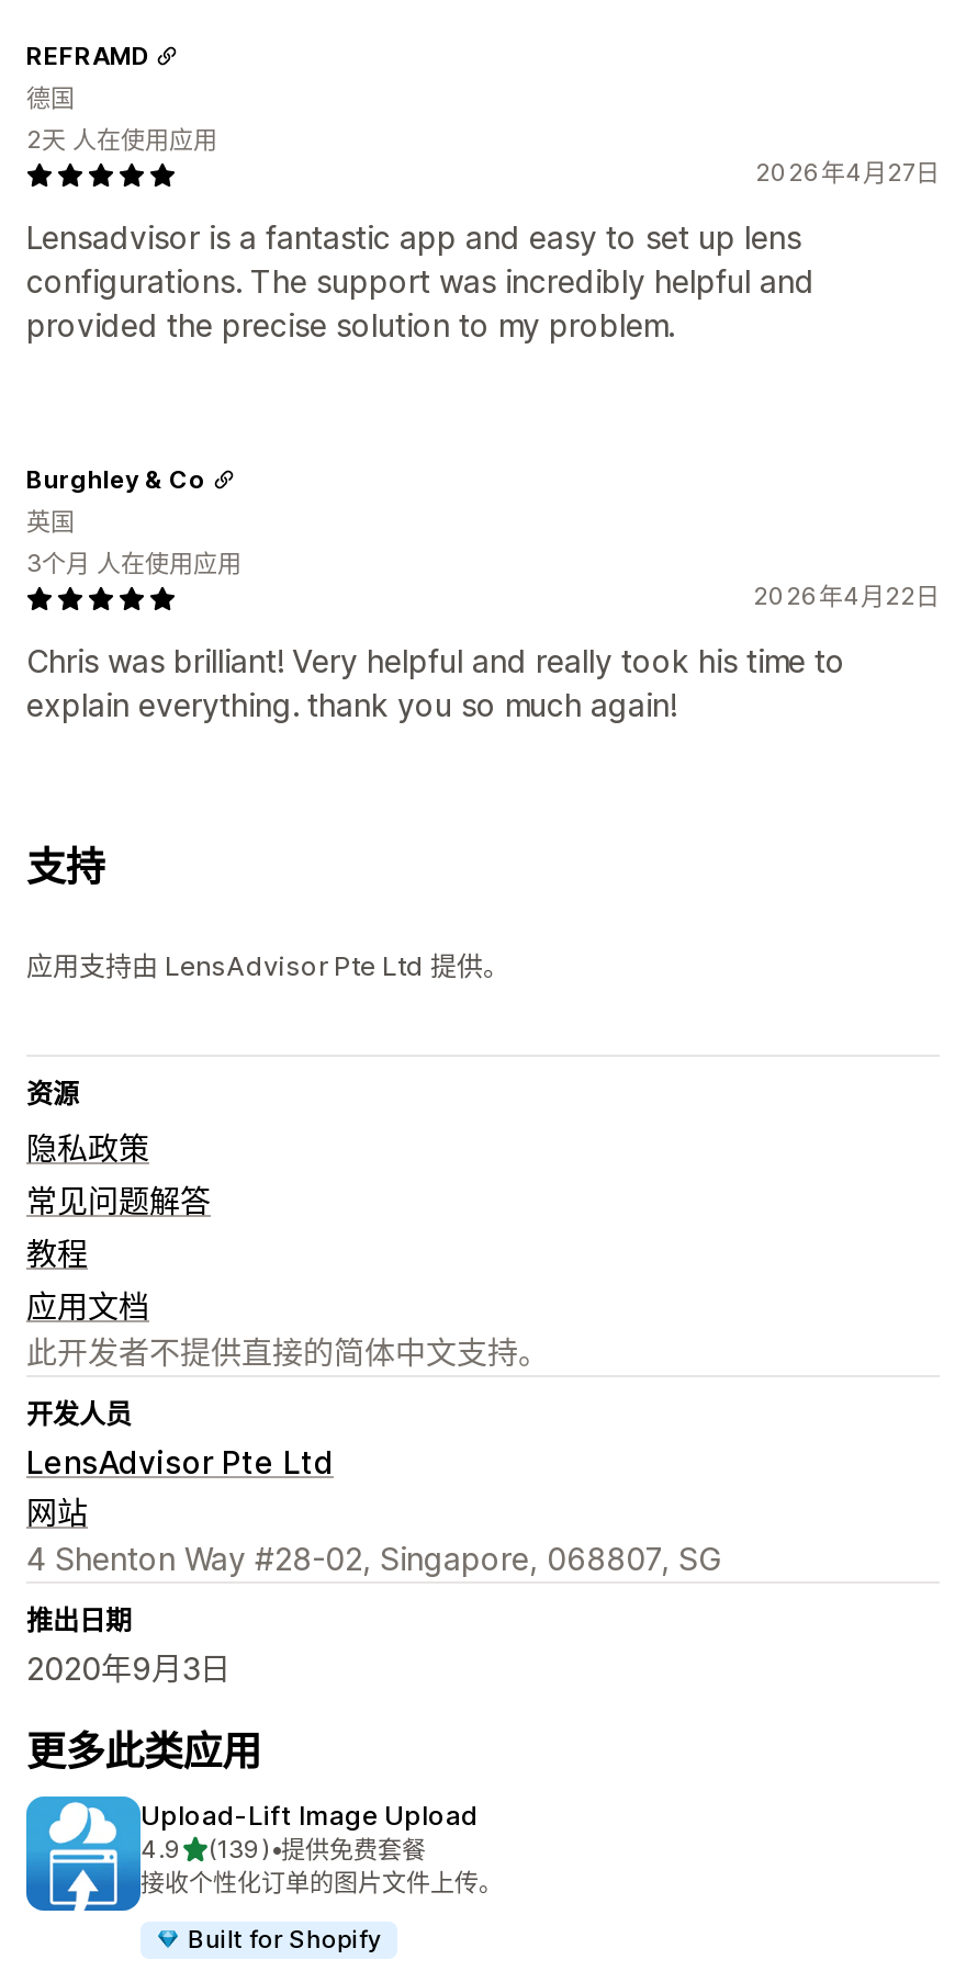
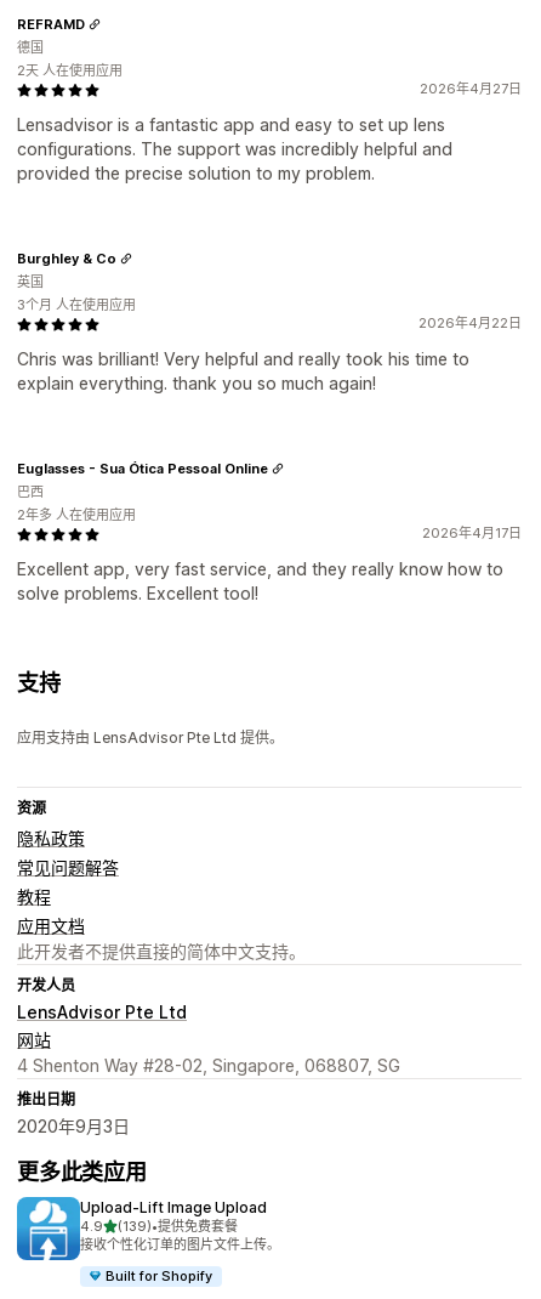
none -> [17,525,522,604] 2026年4月17日 | Excellent app, very fast service, and they really know how to | solve problems. Excellent tool!
none -> [17,460,268,524] Euglasses - Sua Ótica Pessoal Online | 巴西 | 2年多 人在使用应用

